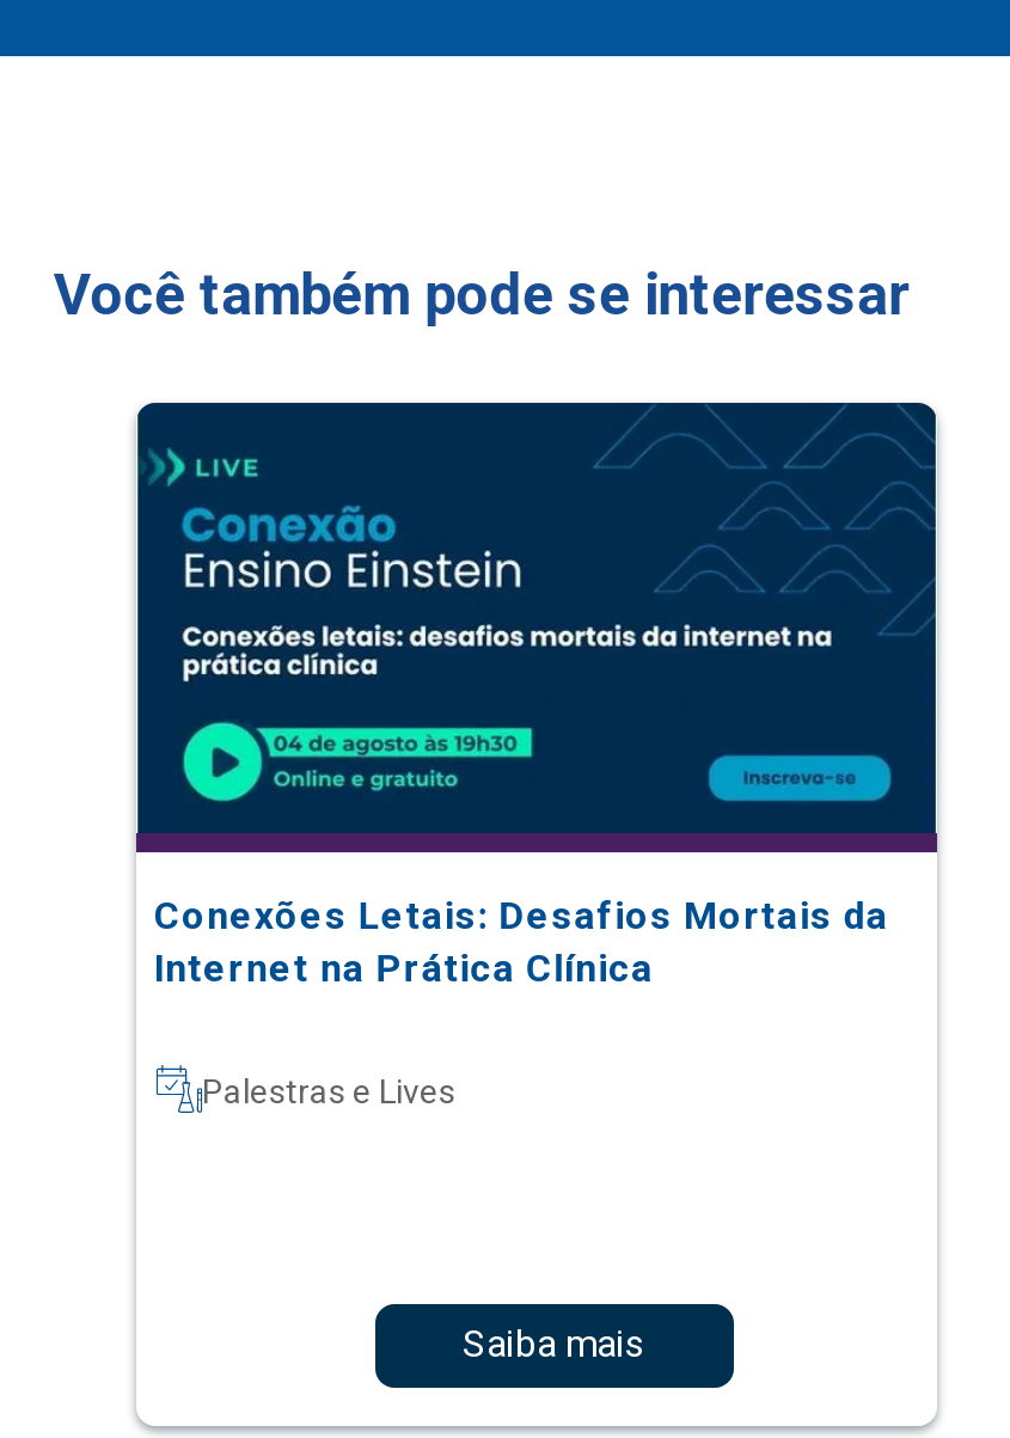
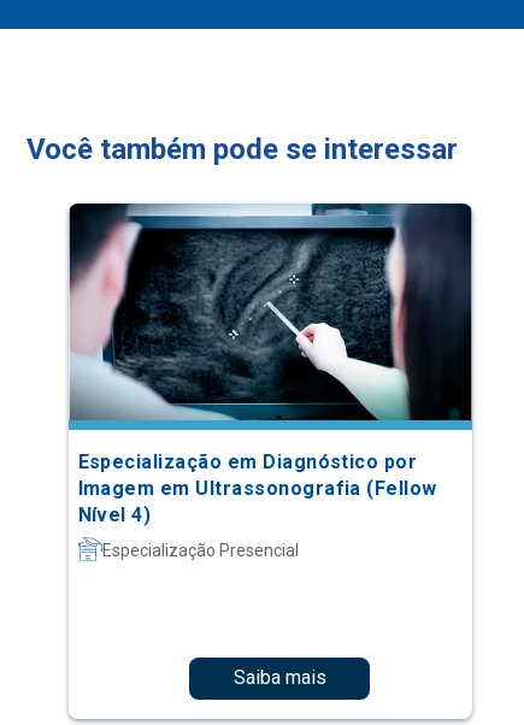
[134,400,939,991] [image] | Conexões Letais: Desafios Mortais da | Internet na Prática Clínica -> [67,202,473,526] [image] | Especialização em Diagnóstico por | Imagem em Ultrassonografia (Fellow | Nível 4)
[202,1072,455,1110] Palestras e Lives -> [102,541,298,560] Especialização Presencial

